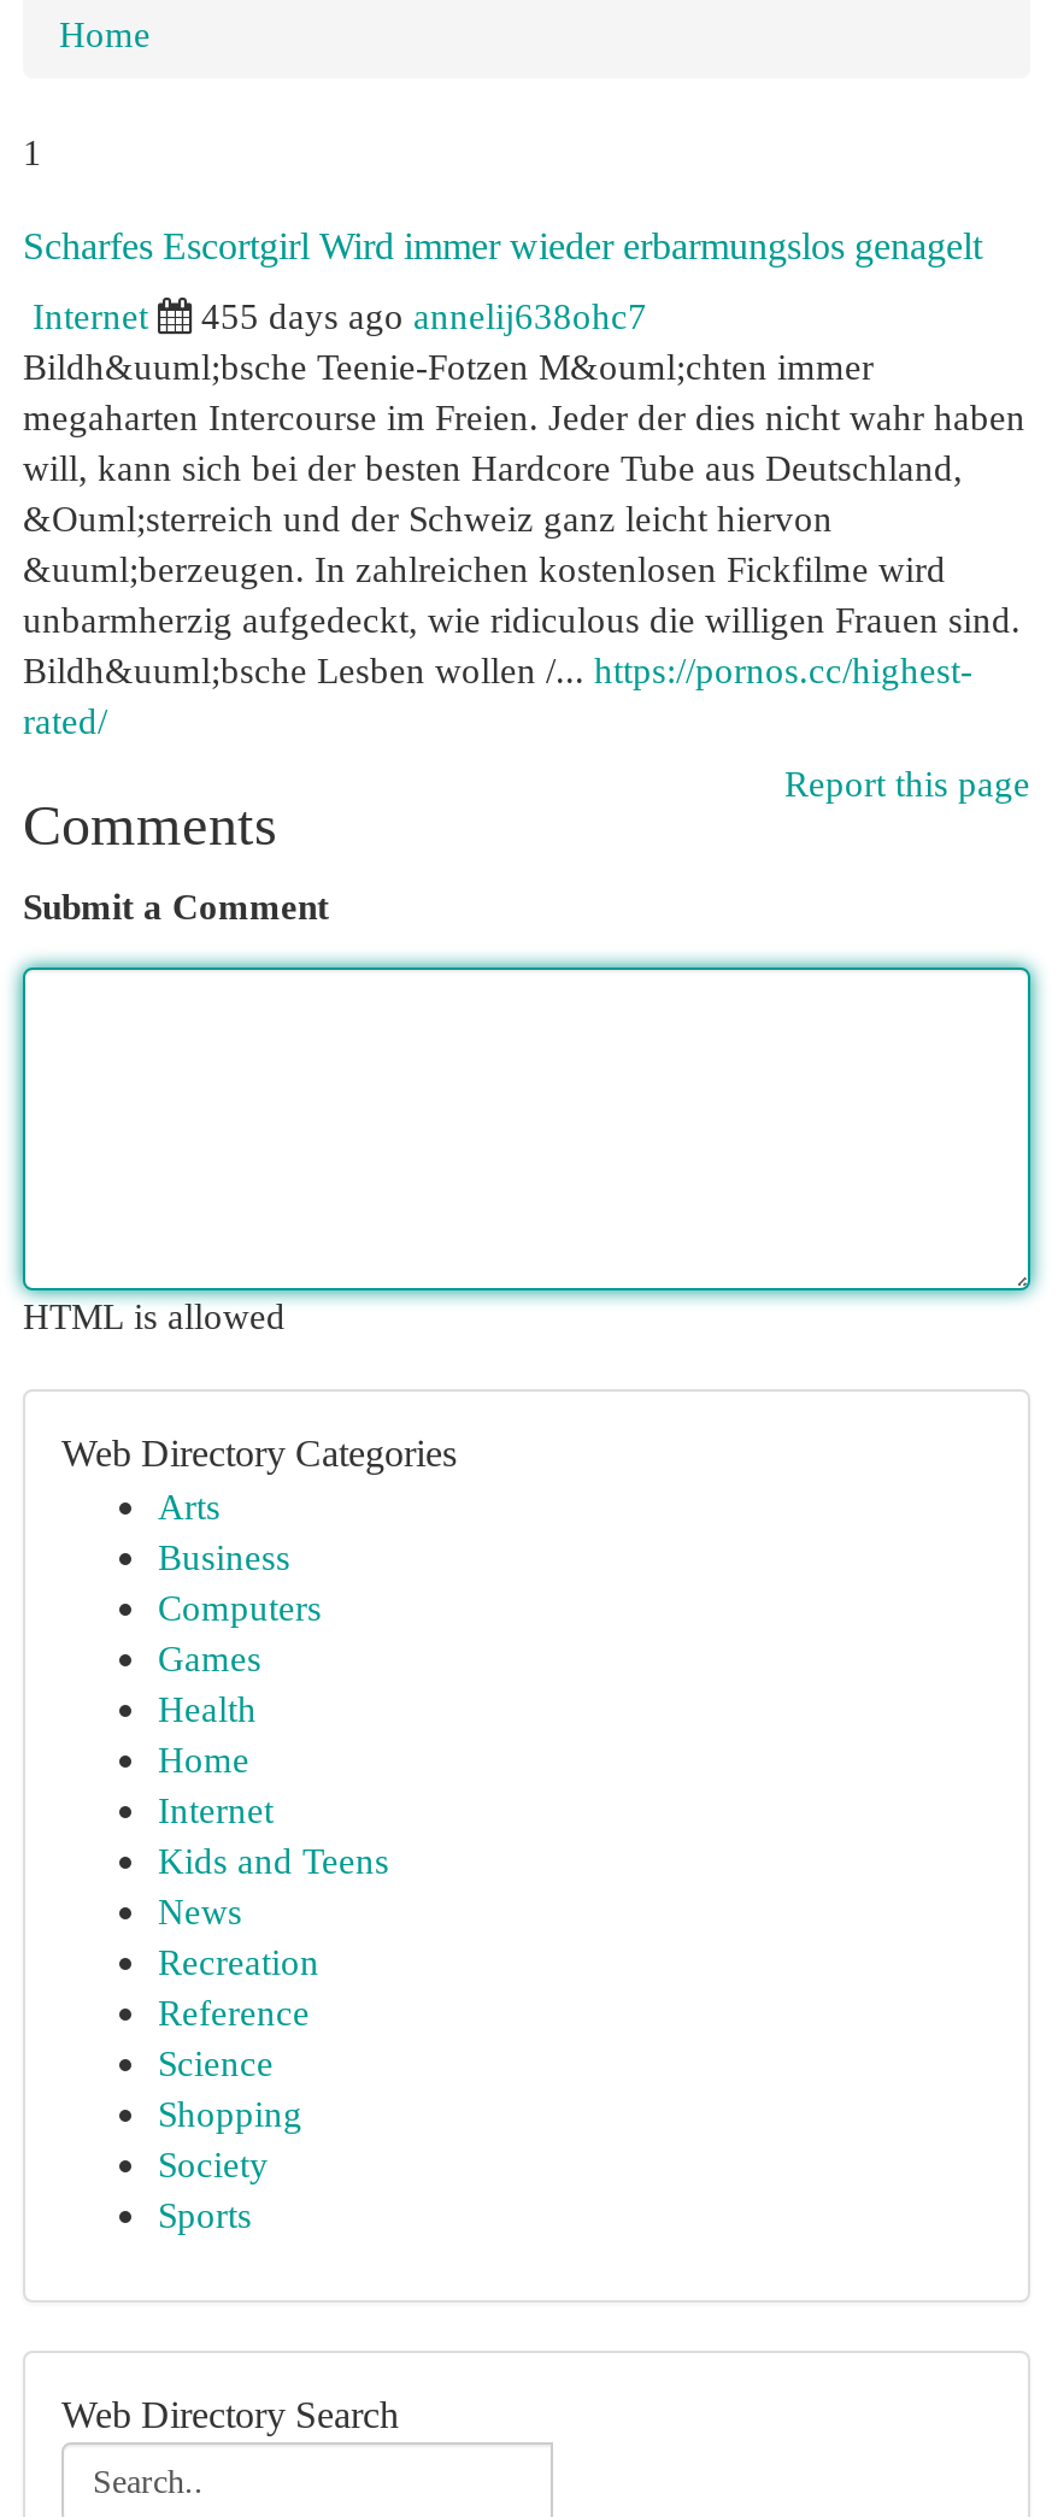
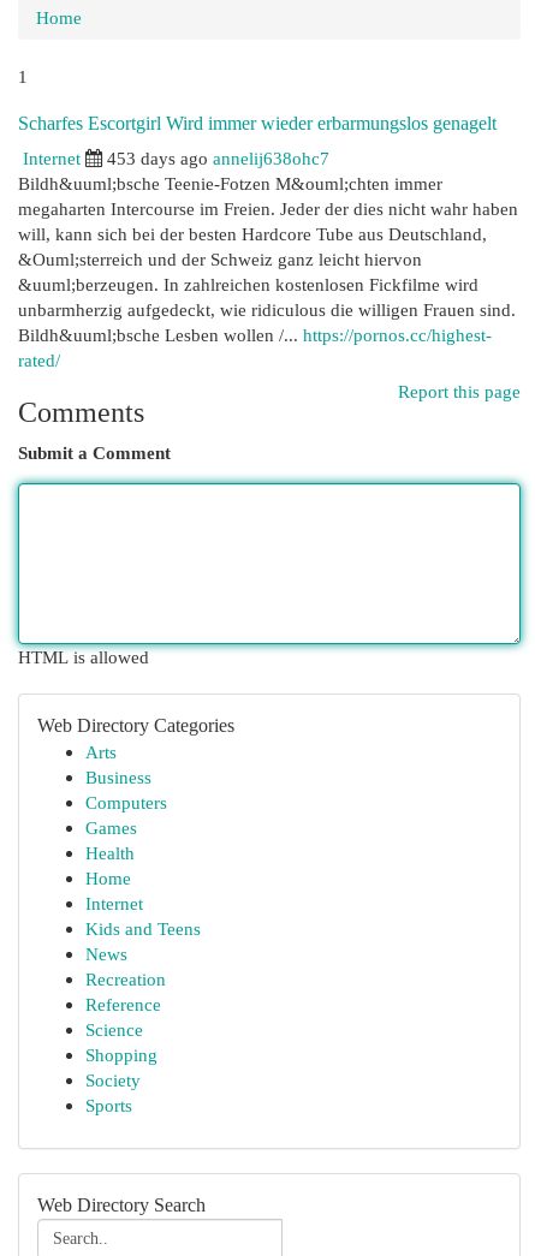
[201,295,647,336] 455 days ago annelij638ohc7 -> [107,148,329,168] 453 days ago annelij638ohc7

